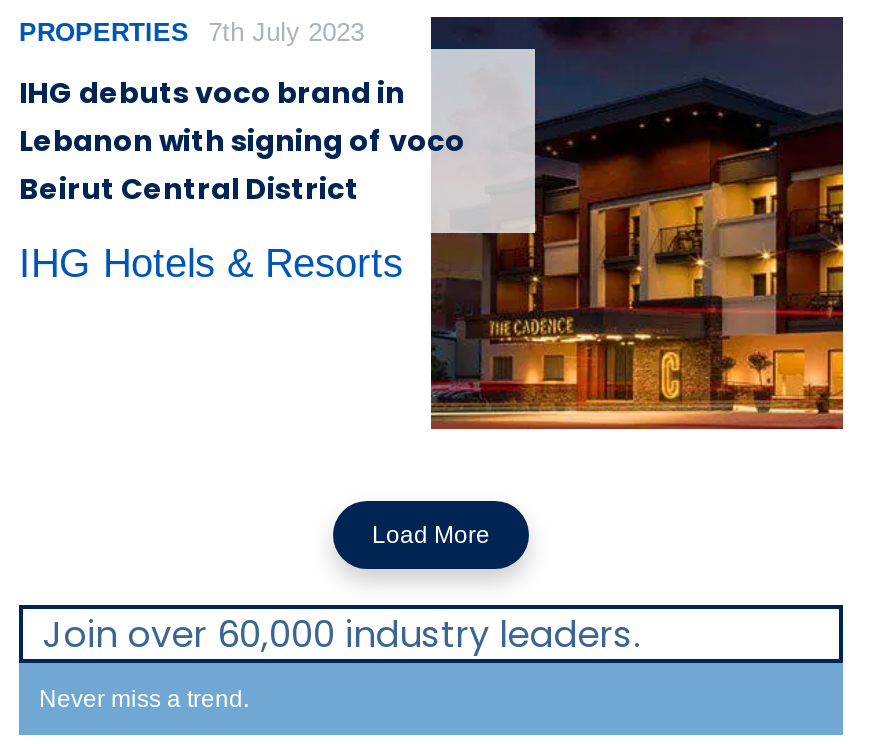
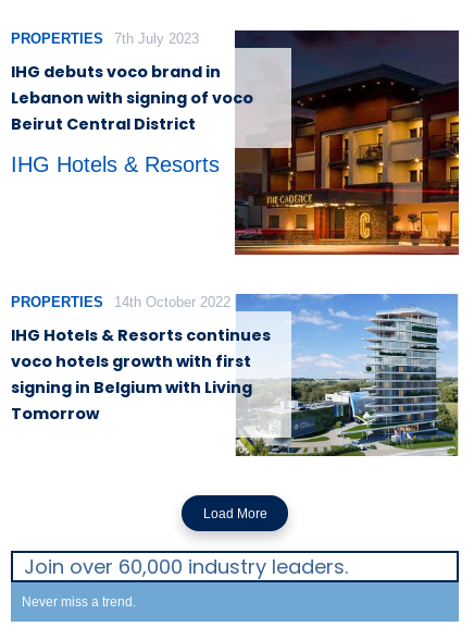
none -> [11,293,459,457] [image] | PROPERTIES | 14th October 2022 | IHG Hotels & Resorts continues | voco hotels growth with first | signing in Belgium with Living | Tomorrow

